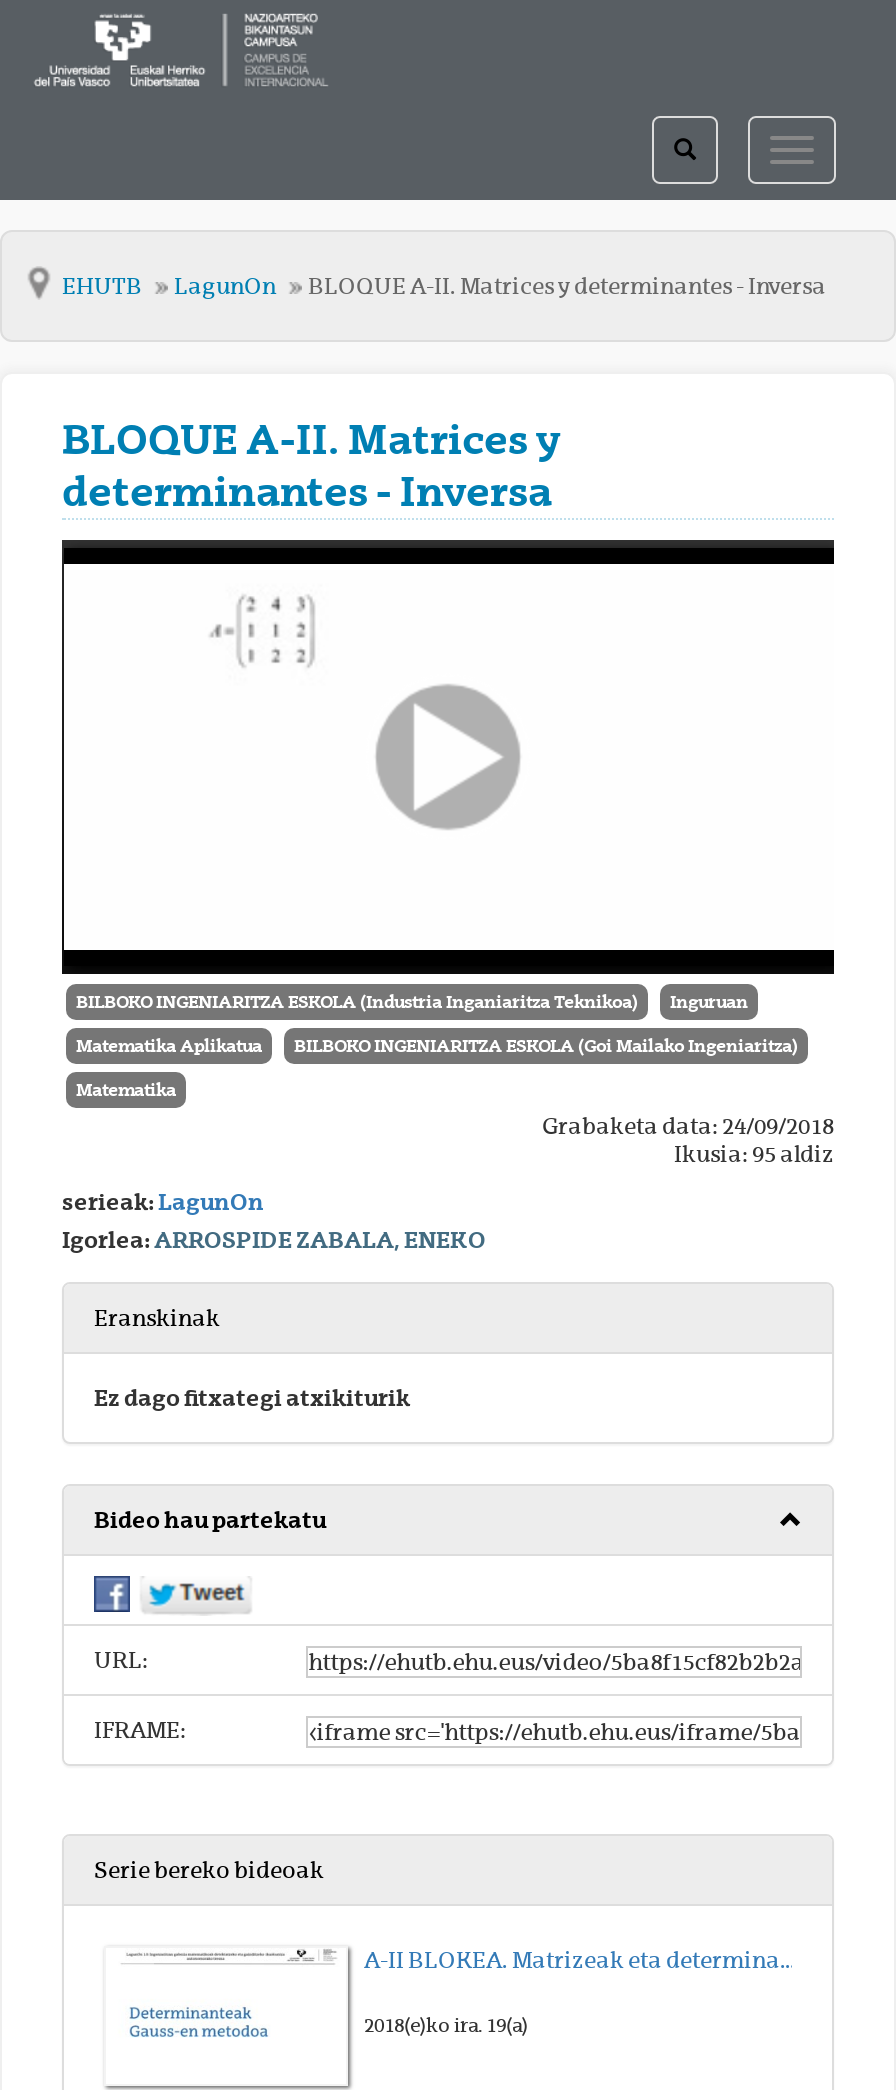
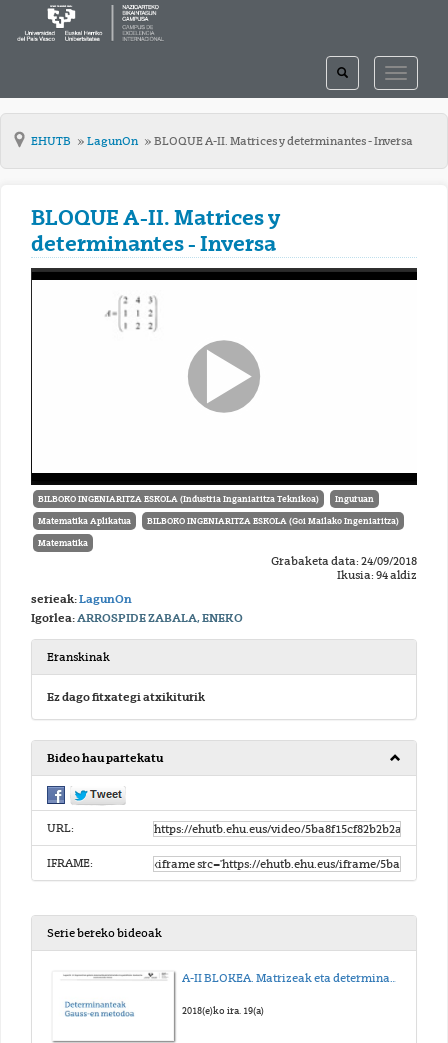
[674,1140,834,1168] Ikusia: 95 aldiz -> [337,568,417,582] Ikusia: 94 aldiz

